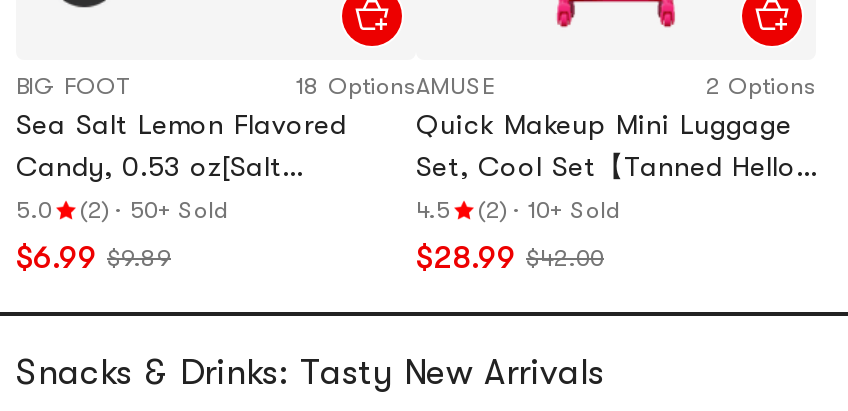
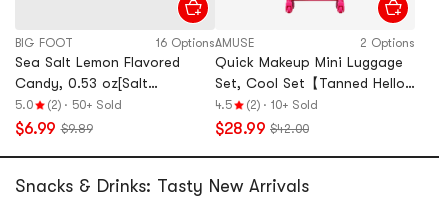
[296,72,494,100] 18 Options AMUSE -> [156,36,254,50] 16 Options AMUSE

